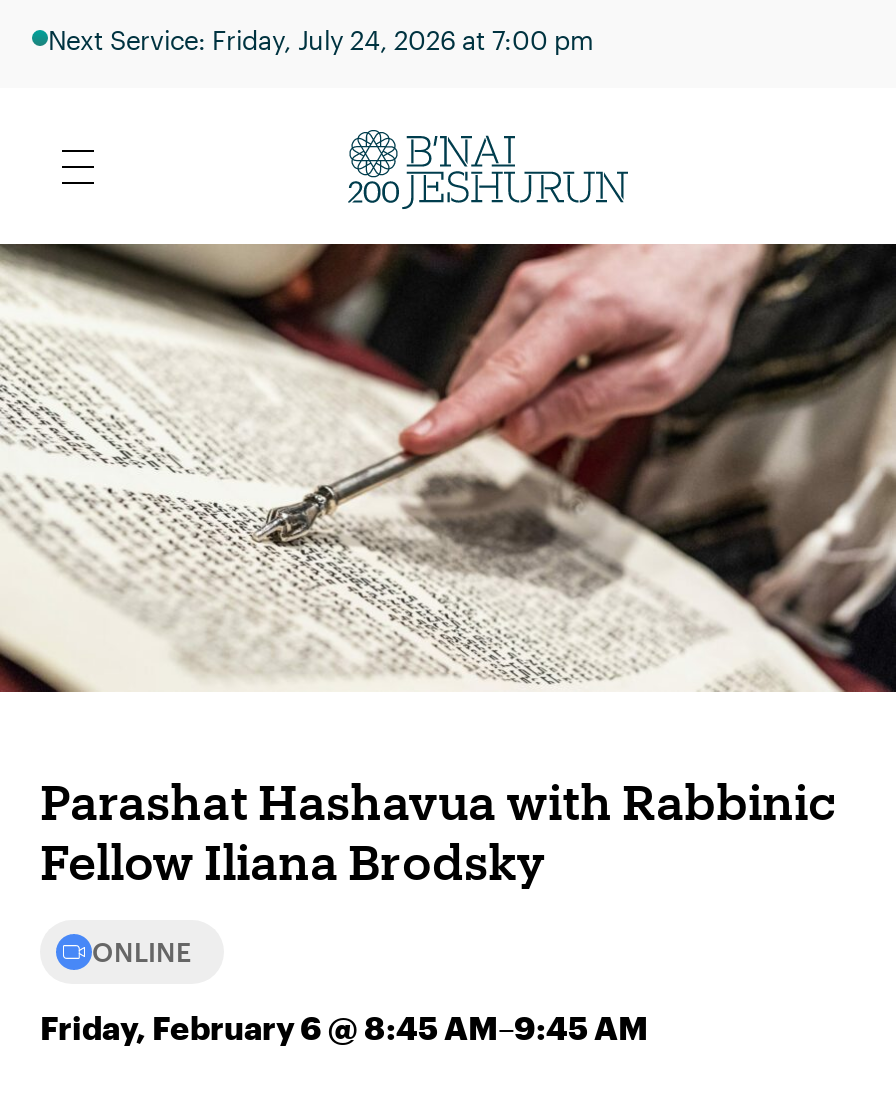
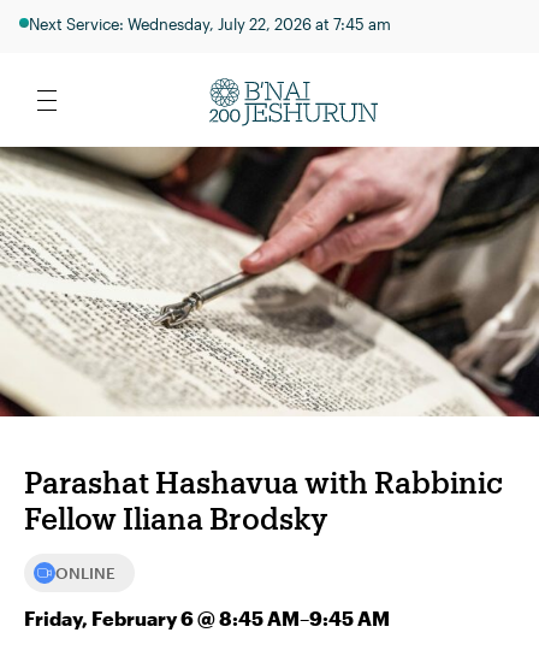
[48,24,594,54] Next Service: Friday, July 24, 2026 at 7:00 pm -> [29,14,391,32] Next Service: Wednesday, July 22, 2026 at 7:45 am

